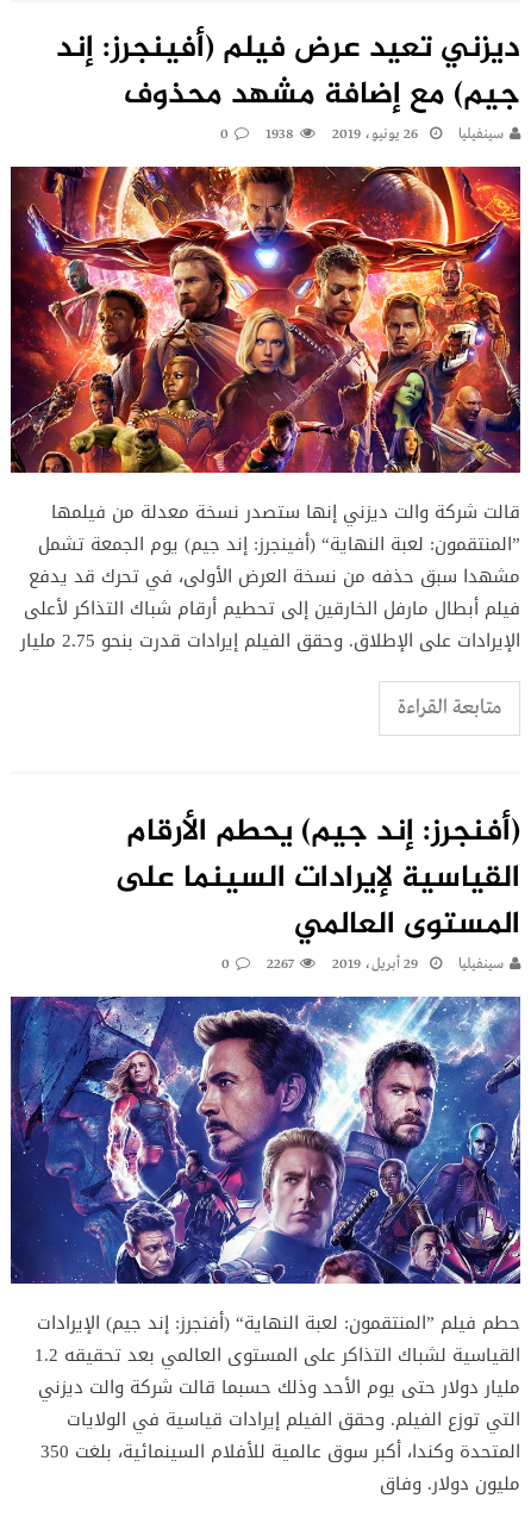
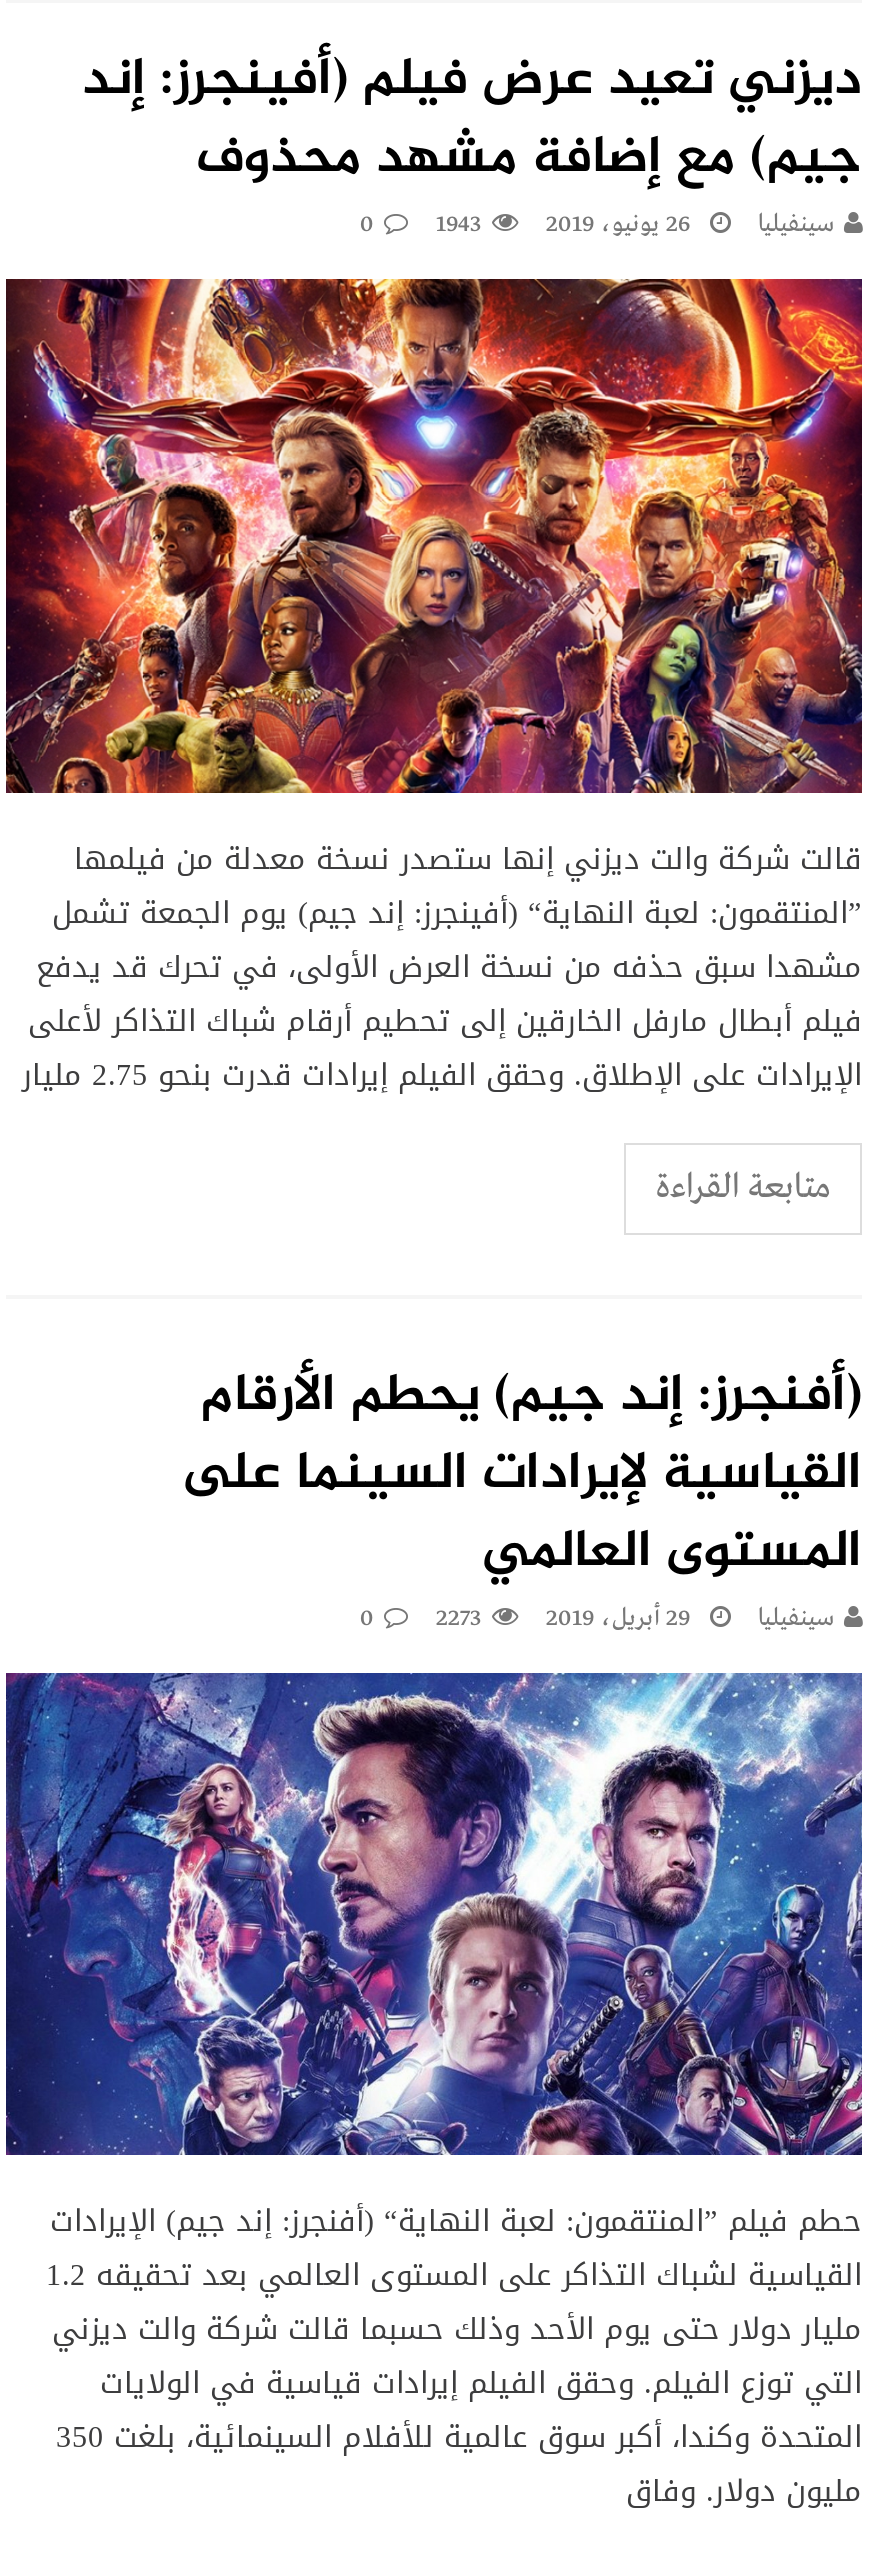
[220,125,294,144] 0 1938 -> [360,209,482,241] 0 1943
[221,955,294,974] 0 2267 -> [360,1603,482,1635] 0 2273

